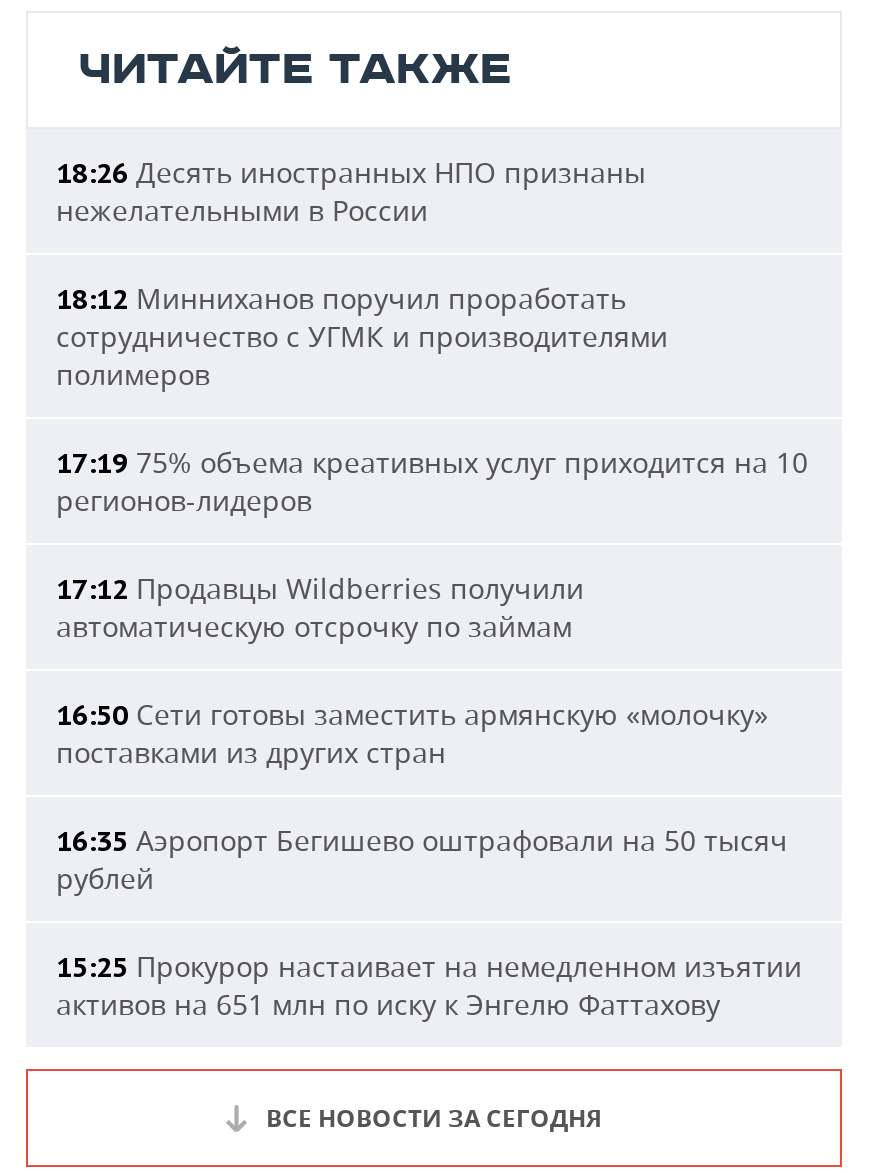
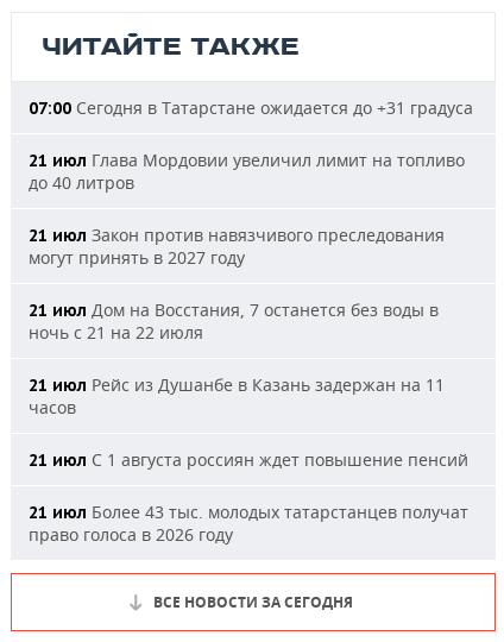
[56,153,646,229] 18:26 Десять иностранных НПО признаны | нежелательными в России -> [29,96,473,119] 07:00 Сегодня в Татарстане ожидается до +31 градуса
[56,279,668,393] 18:12 Минниханов поручил проработать | сотрудничество с УГМК и производителями | полимеров -> [29,149,465,194] 21 июл Глава Мордовии увеличил лимит на топливо | до 40 литров
[56,443,808,519] 17:19 75% объема креативных услуг приходится на 10 | регионов-лидеров -> [29,224,445,269] 21 июл Закон против навязчивого преследования | могут принять в 2027 году
[56,569,584,645] 17:12 Продавцы Wildberries получили | автоматическую отсрочку по займам -> [29,299,439,344] 21 июл Дом на Восстания, 7 останется без воды в | ночь с 21 на 22 июля
[56,695,768,771] 16:50 Сети готовы заместить армянскую «молочку» | поставками из других стран -> [29,373,445,419] 21 июл Рейс из Душанбе в Казань задержан на 11 | часов
[56,821,788,897] 16:35 Аэропорт Бегишево оштрафовали на 50 тысяч | рублей -> [29,448,468,471] 21 июл С 1 августа россиян ждет повышение пенсий
[56,947,802,1023] 15:25 Прокурор настаивает на немедленном изъятии | активов на 651 млн по иску к Энгелю Фаттахову -> [29,501,468,546] 21 июл Более 43 тыс. молодых татарстанцев получат | право голоса в 2026 году

